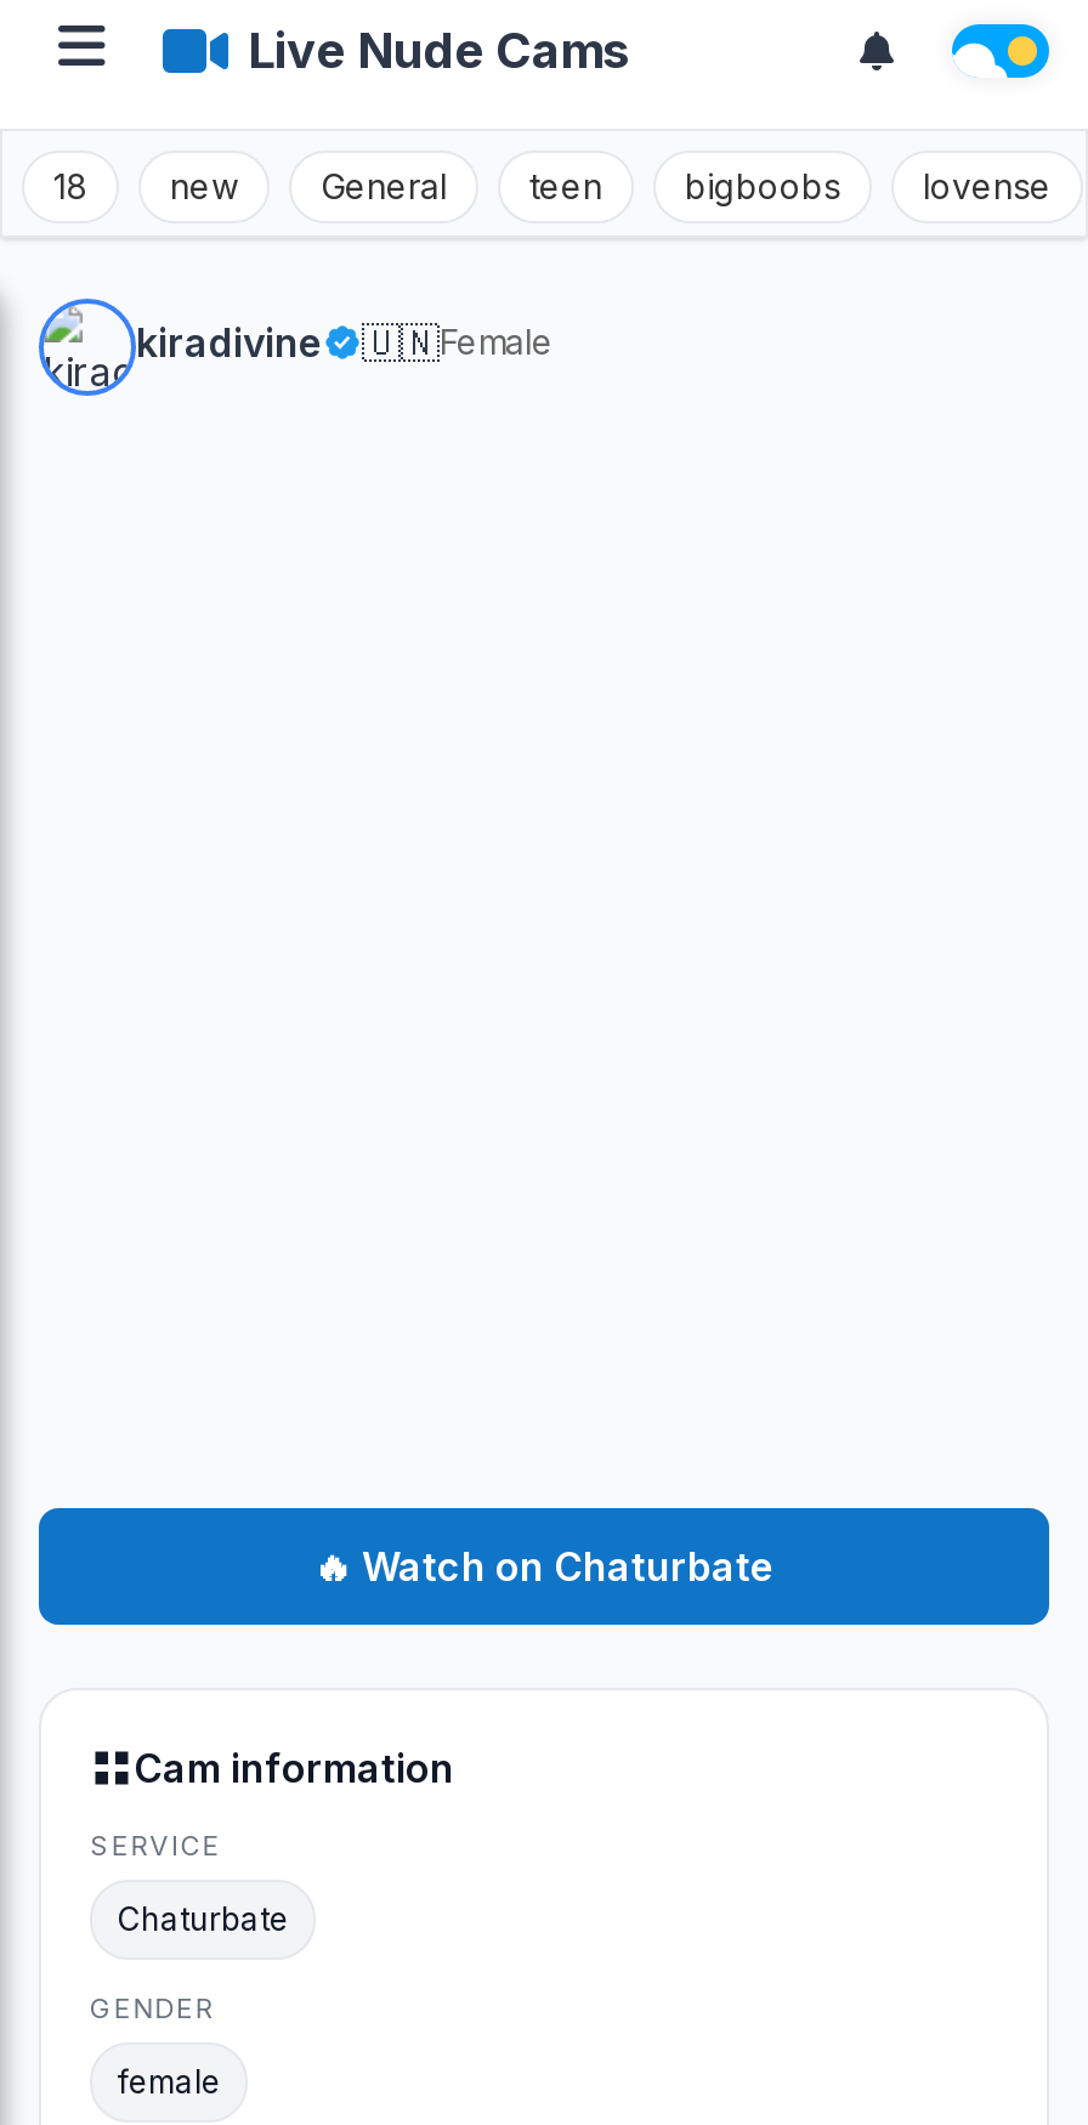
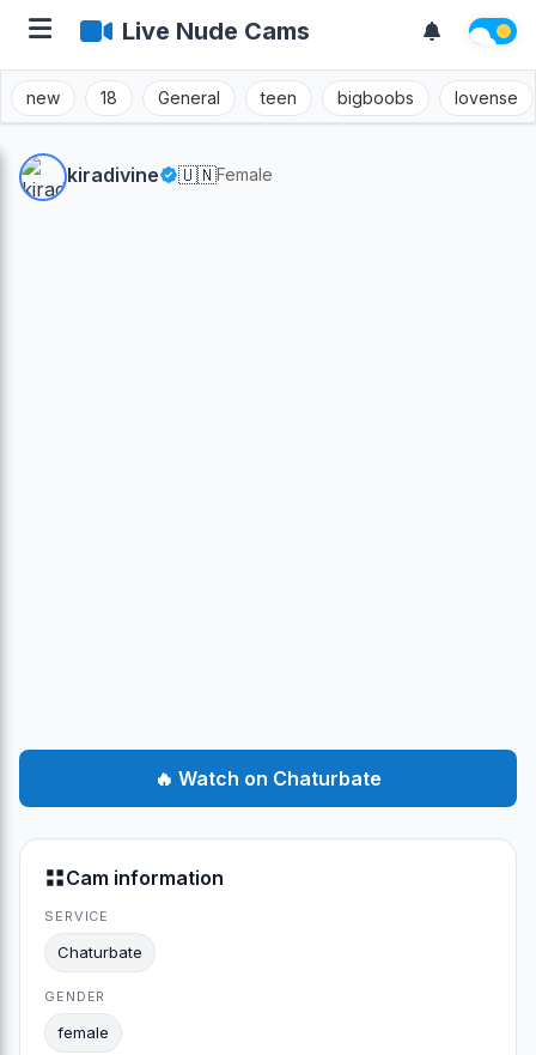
[53,165,87,206] 18 -> none
none -> [100,87,117,108] 18

